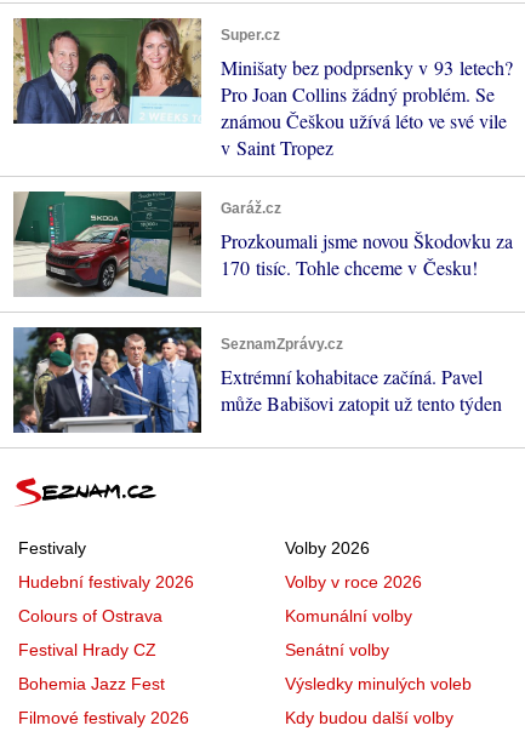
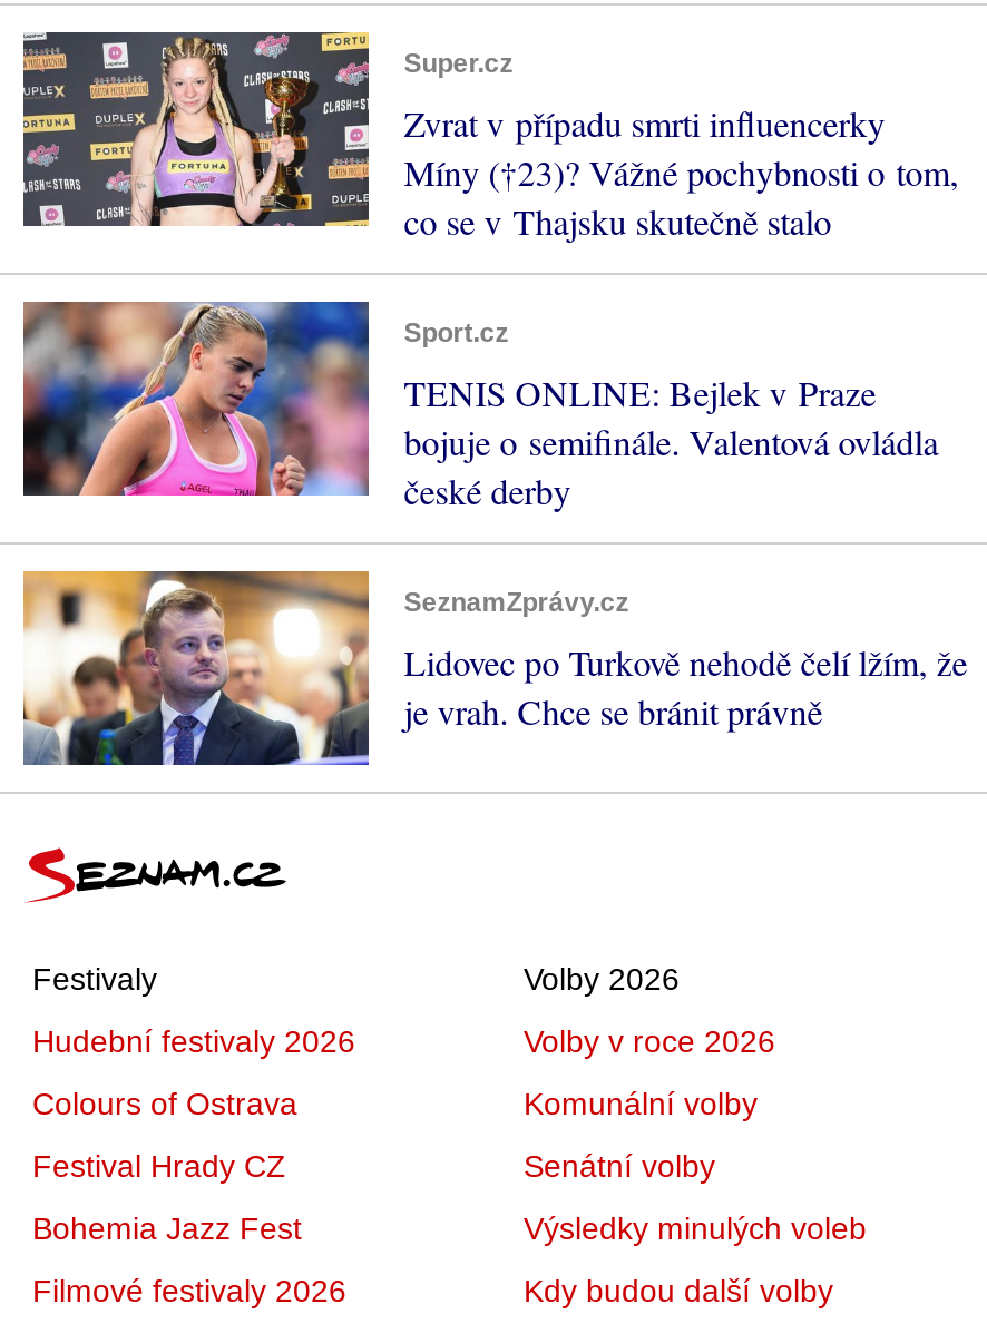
[12,17,513,160] [image] | Minišaty bez podprsenky v 93 letech? | Pro Joan Collins žádný problém. Se | známou Češkou užívá léto ve své vile | v Saint Tropez -> [21,31,958,245] [image] | Zvrat v případu smrti influencerky | Míny (†23)? Vážné pochybnosti o tom, | co se v Thajsku skutečně stalo
[13,179,513,297] [image] | Garáž.cz | Prozkoumali jsme novou Škodovku za | 170 tisíc. Tohle chceme v Česku! -> [21,298,938,517] [image] | Sport.cz | TENIS ONLINE: Bejlek v Praze | bojuje o semifinále. Valentová ovládla | české derby
[12,326,502,434] [image] | Extrémní kohabitace začíná. Pavel | může Babišovi zatopit už tento týden -> [21,570,967,768] [image] | Lidovec po Turkově nehodě čelí lžím, že | je vrah. Chce se bránit právně

